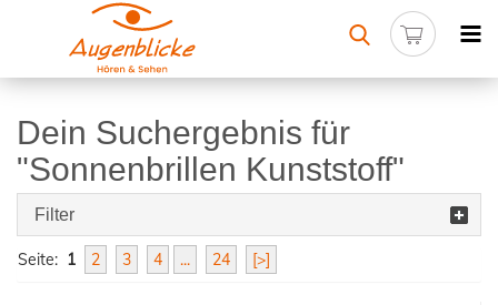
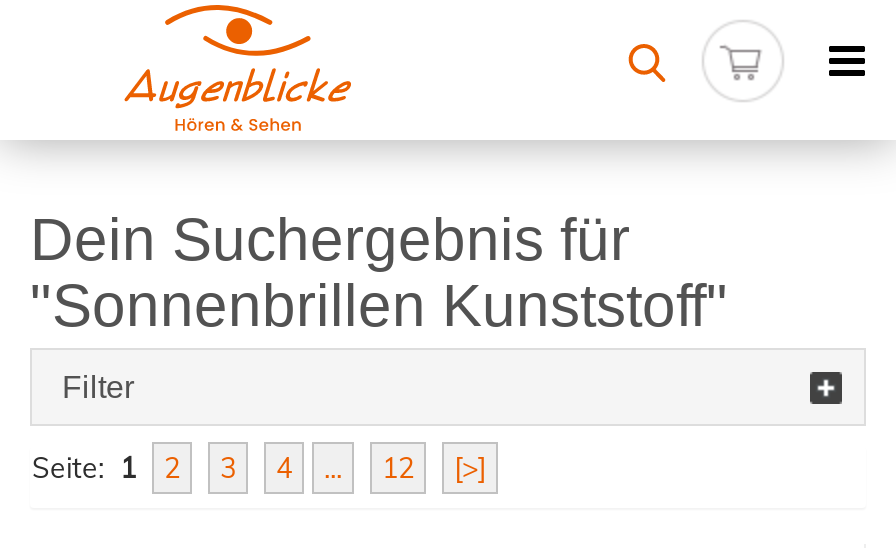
[212,250,230,270] 24 -> [382,450,414,486] 12

